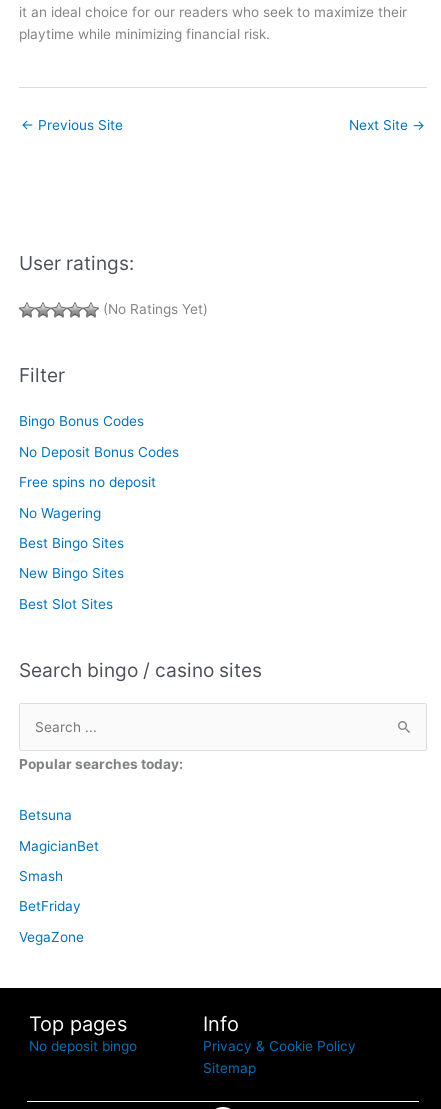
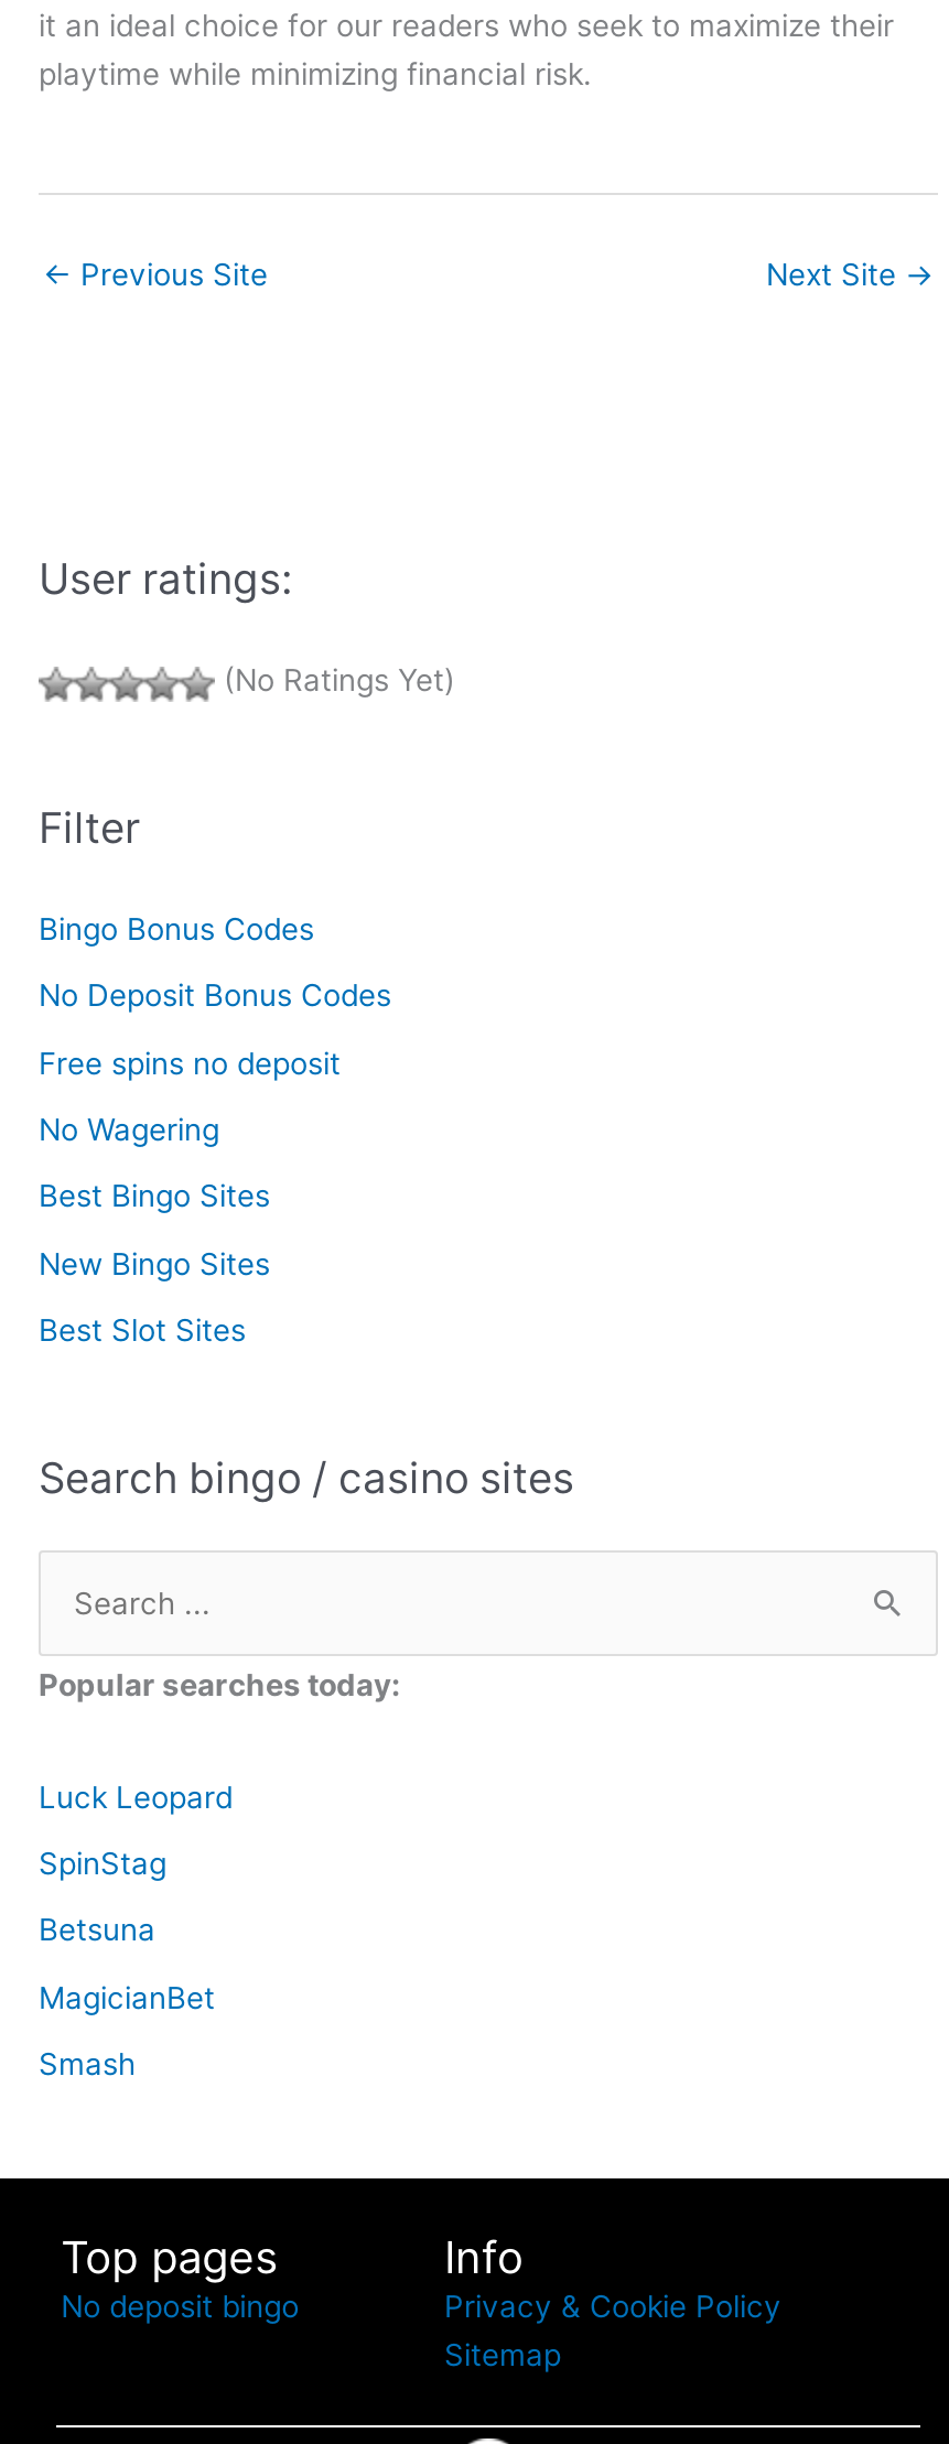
none -> [39,1779,233,1881] Luck Leopard | SpinStag
moved [19,807,99,884] -> [39,1913,215,2082]: Betsuna | MagicianBet | Smash
[19,898,84,945] BetFriday | VegaZone -> none

